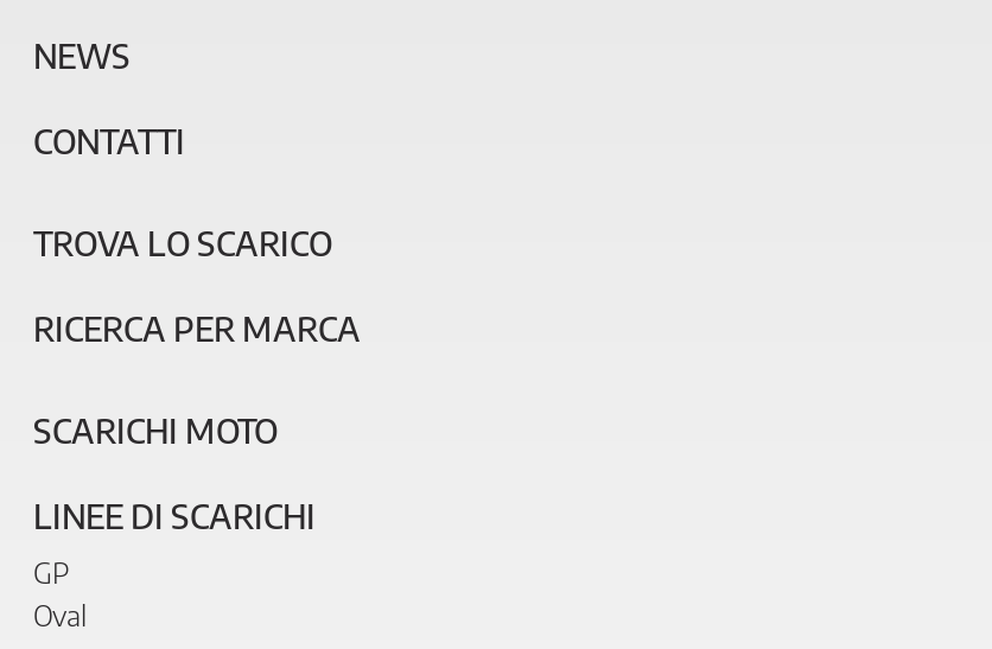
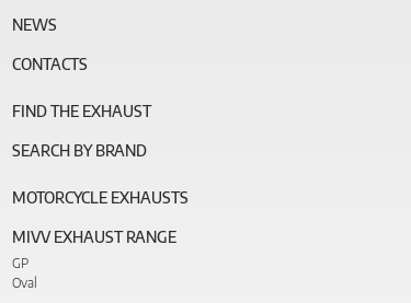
[33,120,185,161] CONTATTI -> [12,54,88,73] CONTACTS
[33,222,332,263] TROVA LO SCARICO -> [12,101,151,120] FIND THE EXHAUST
[33,308,361,348] RICERCA PER MARCA -> [12,141,147,159] SEARCH BY BRAND
[33,410,278,450] SCARICHI MOTO -> [12,188,189,206] MOTORCYCLE EXHAUSTS
[33,495,316,536] LINEE DI SCARICHI -> [12,227,176,246] MIVV EXHAUST RANGE

